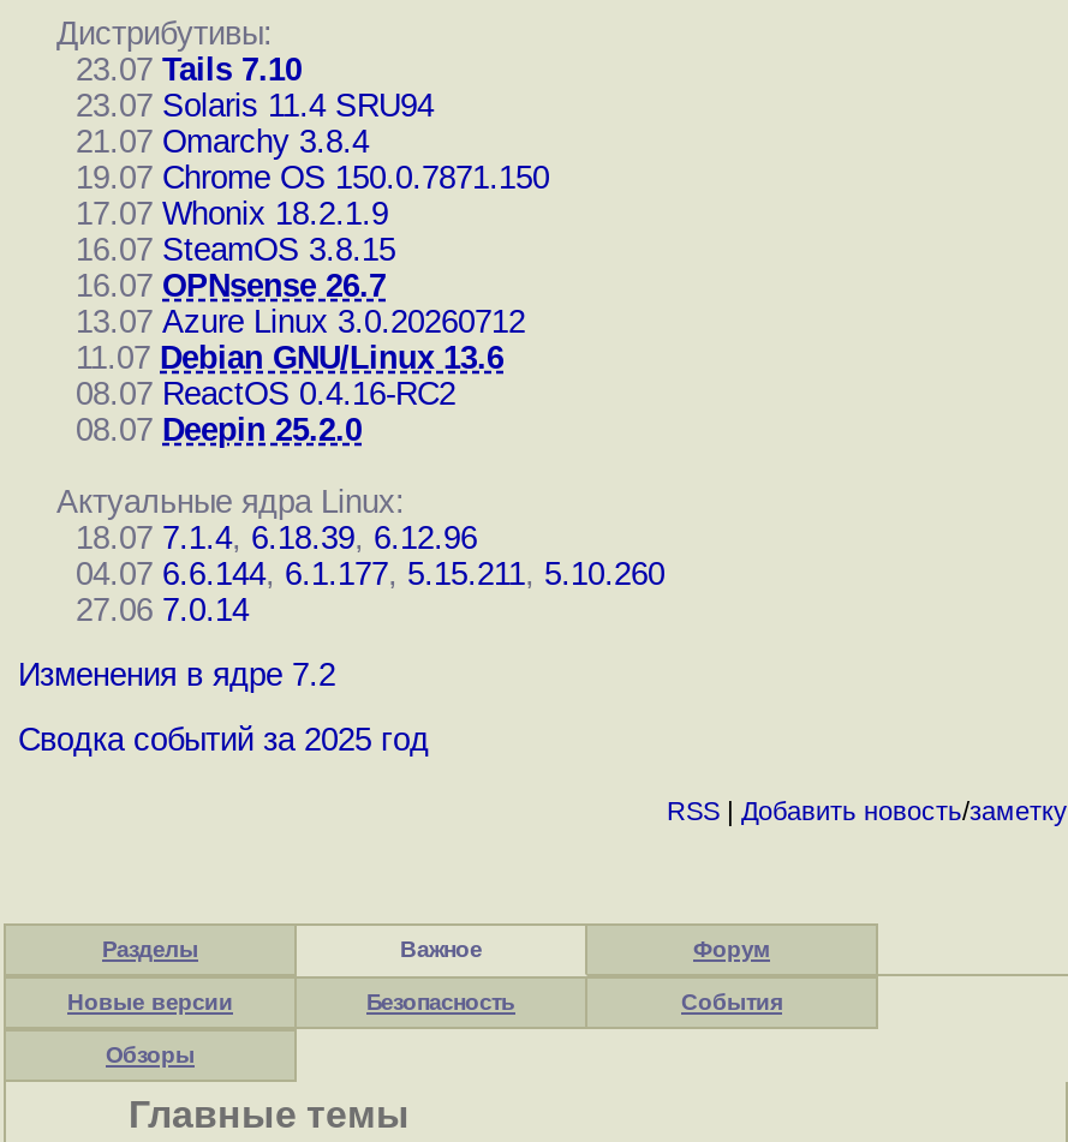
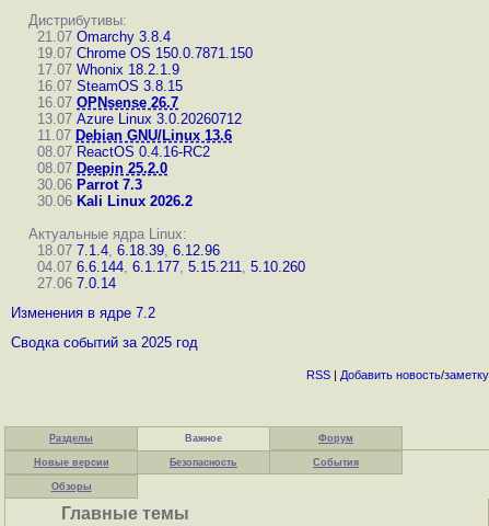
[56,52,434,124] 23.07 Tails 7.10 | 23.07 Solaris 11.4 SRU94 -> none
moved [56,124,549,448] -> [28,28,253,176]: 21.07 Omarchy 3.8.4 | 19.07 Chrome OS 150.0.7871.150 | 17.07 Whonix 18.2.1.9 | ... | 08.07 ReactOS 0.4.16-RC2 | 08.07 Deepin 25.2.0
none -> [28,176,193,209] 30.06 Parrot 7.3 | 30.06 Kali Linux 2026.2

